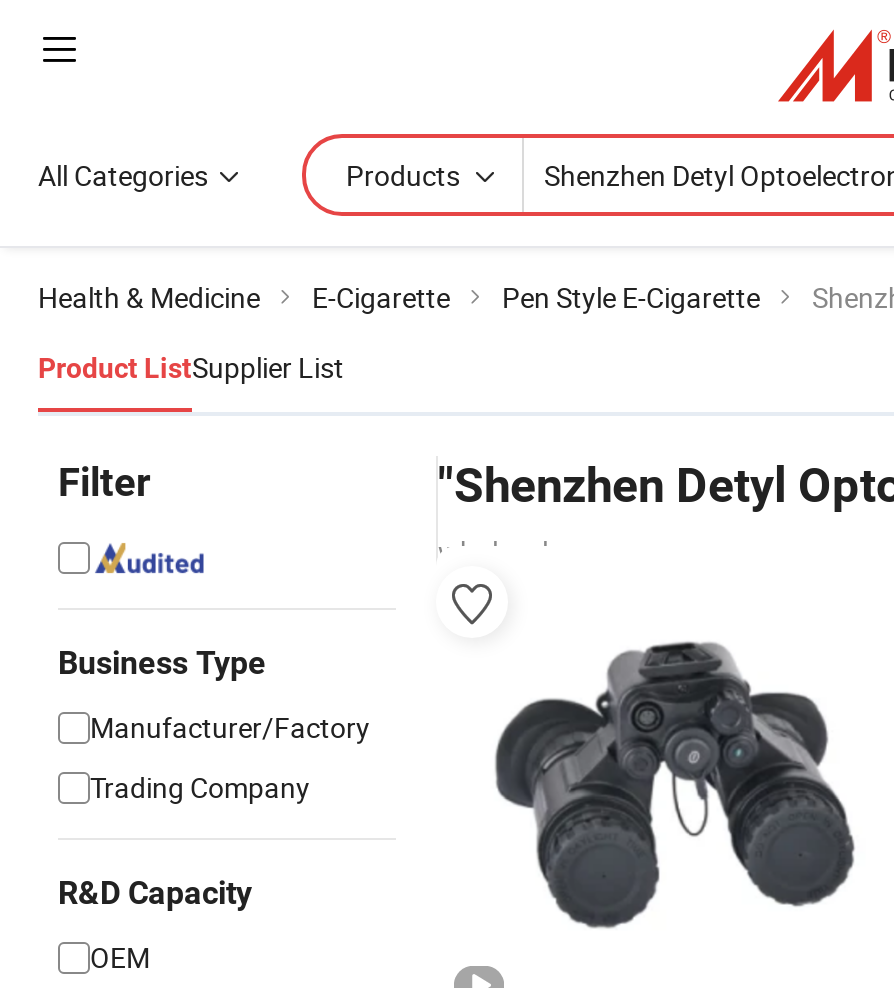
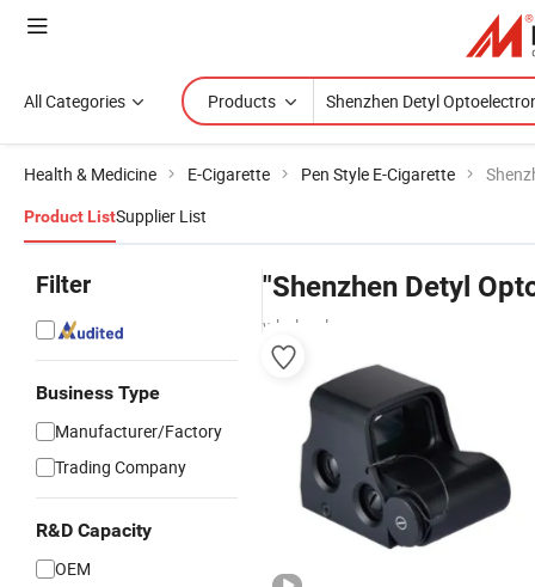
[494,616,856,930] [image] -> [297,363,512,551] [image]

